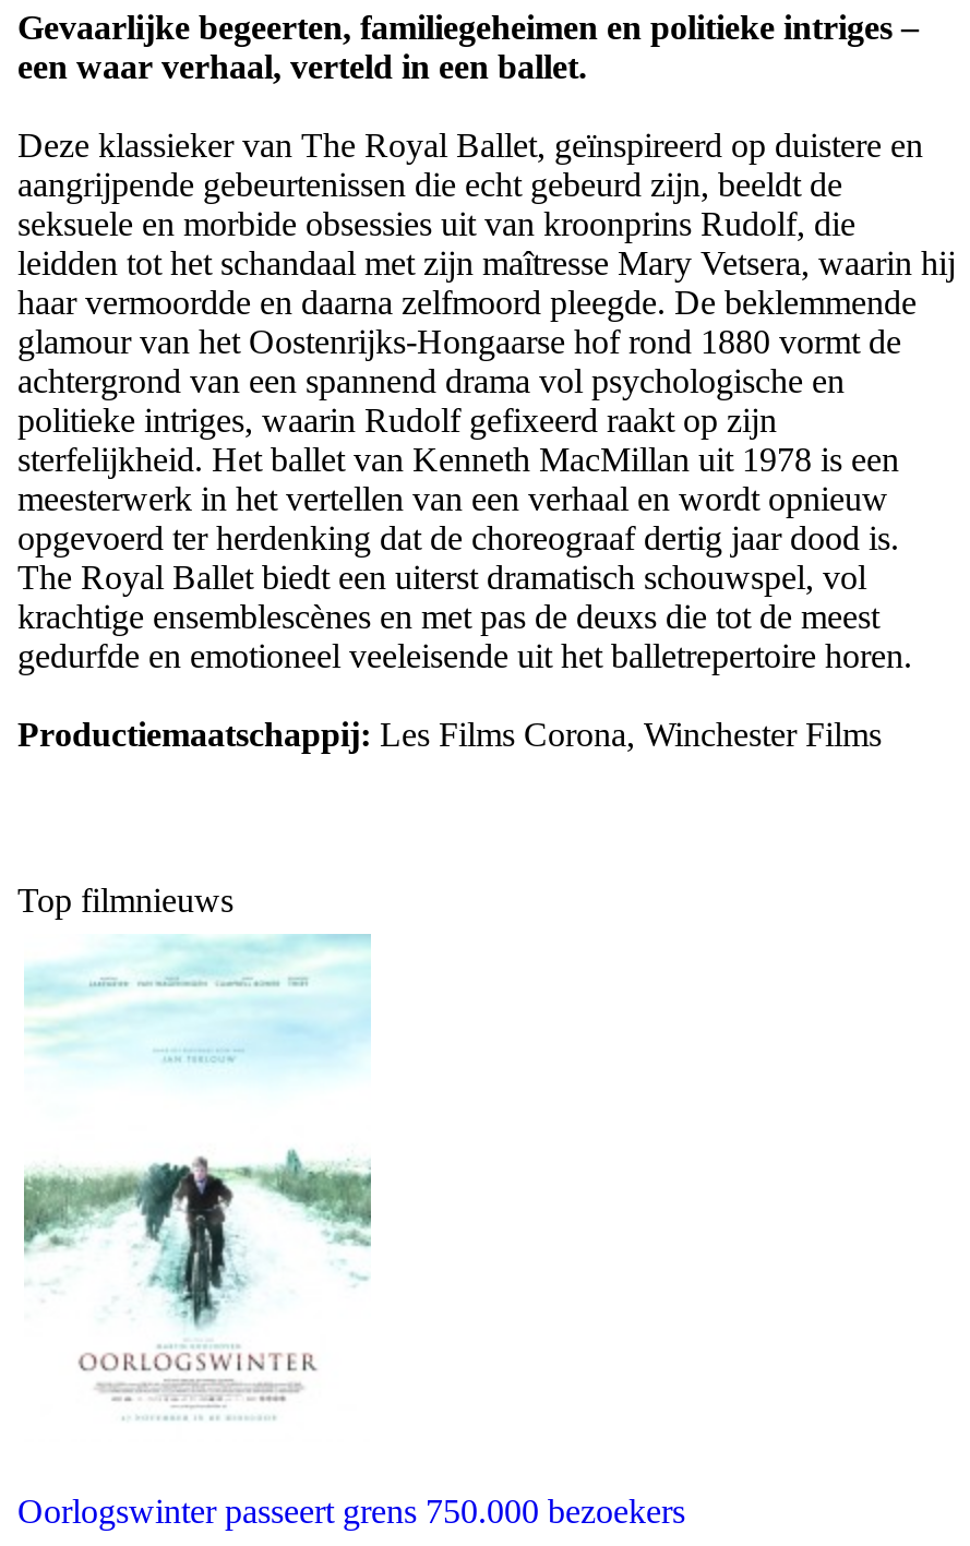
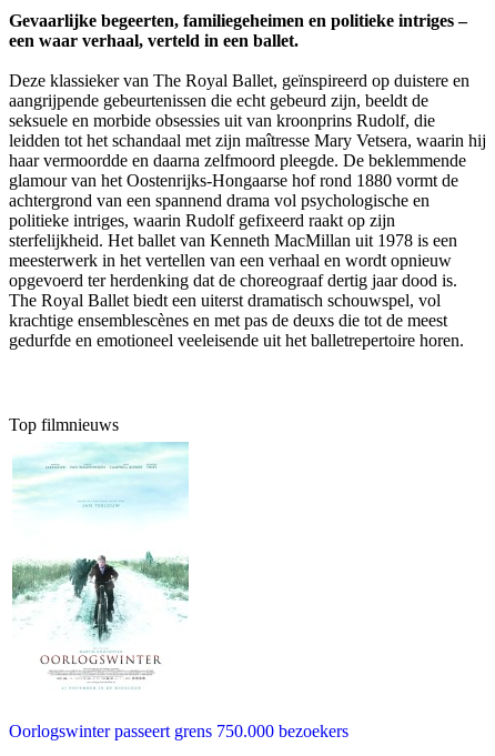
[17,717,882,754] Productiemaatschappij: Les Films Corona, Winchester Films -> none

